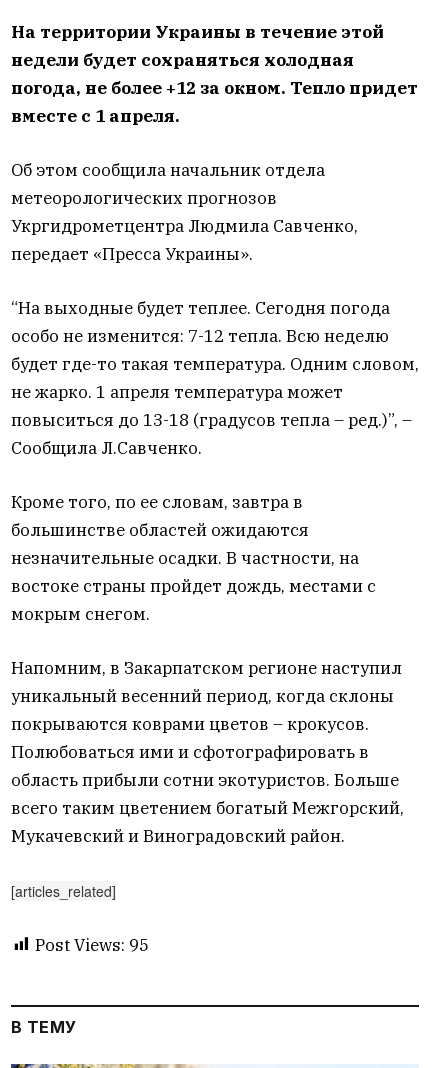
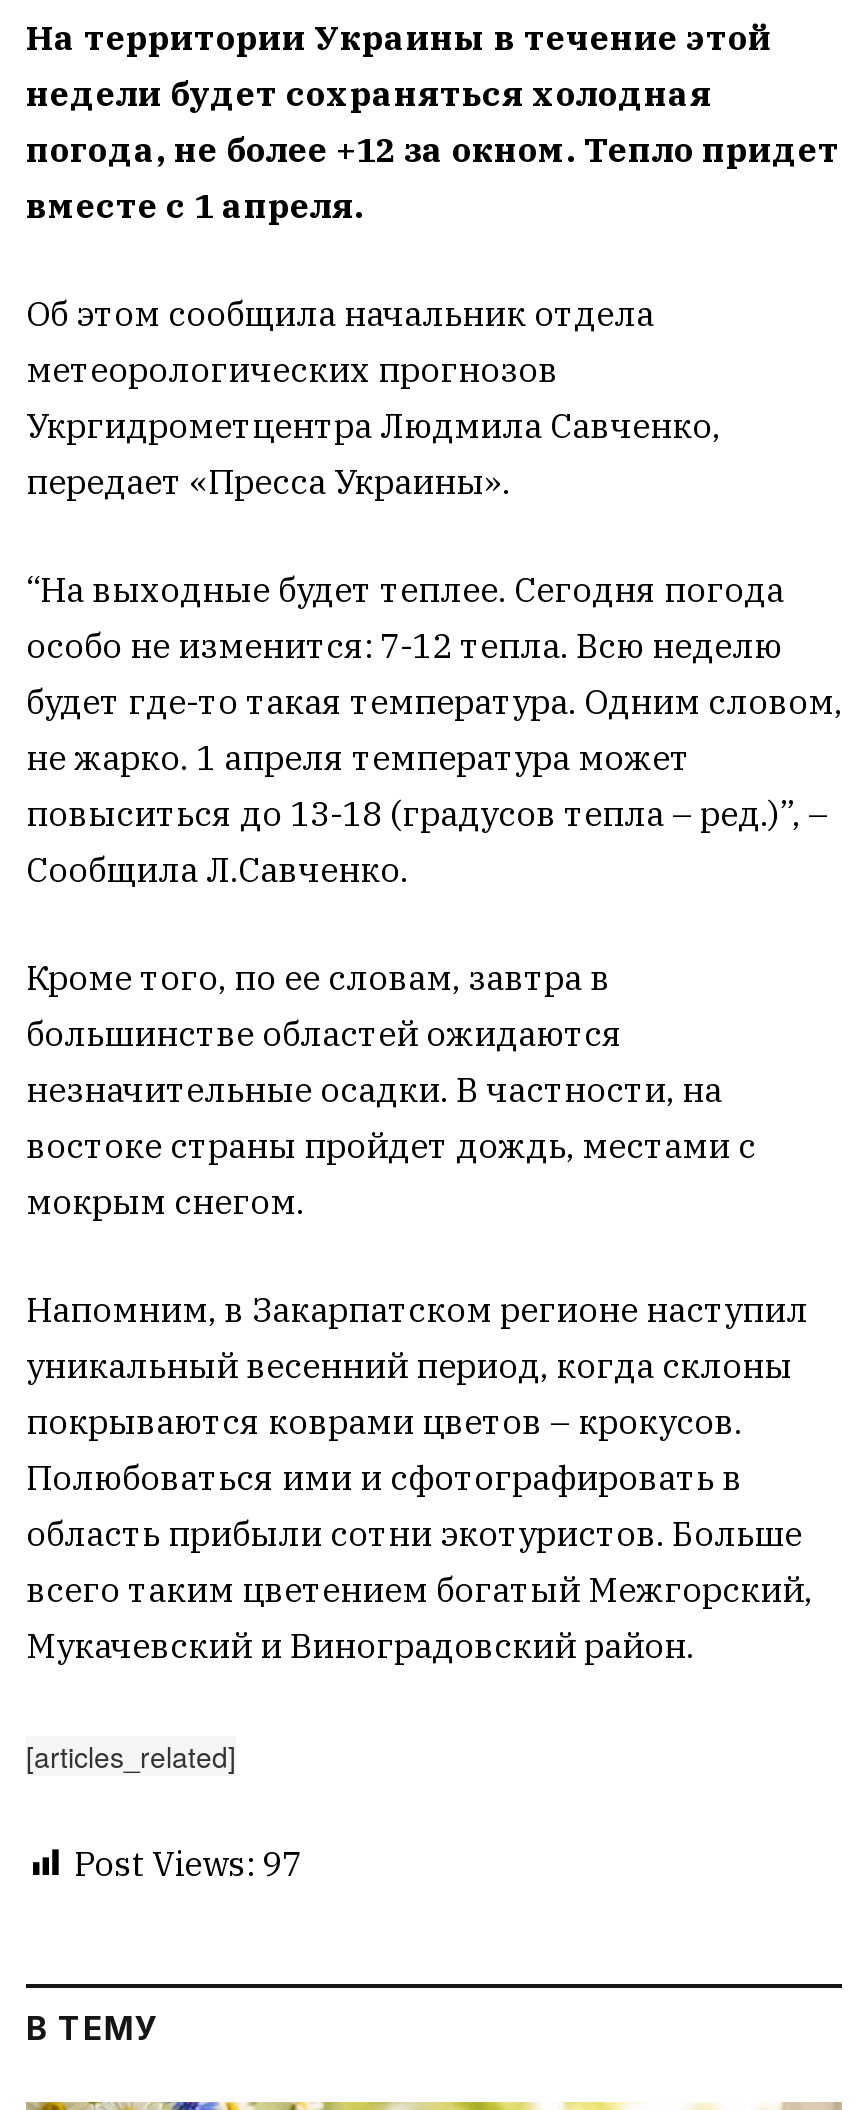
[35,934,149,956] Post Views: 95 -> [74,1841,302,1885] Post Views: 97

